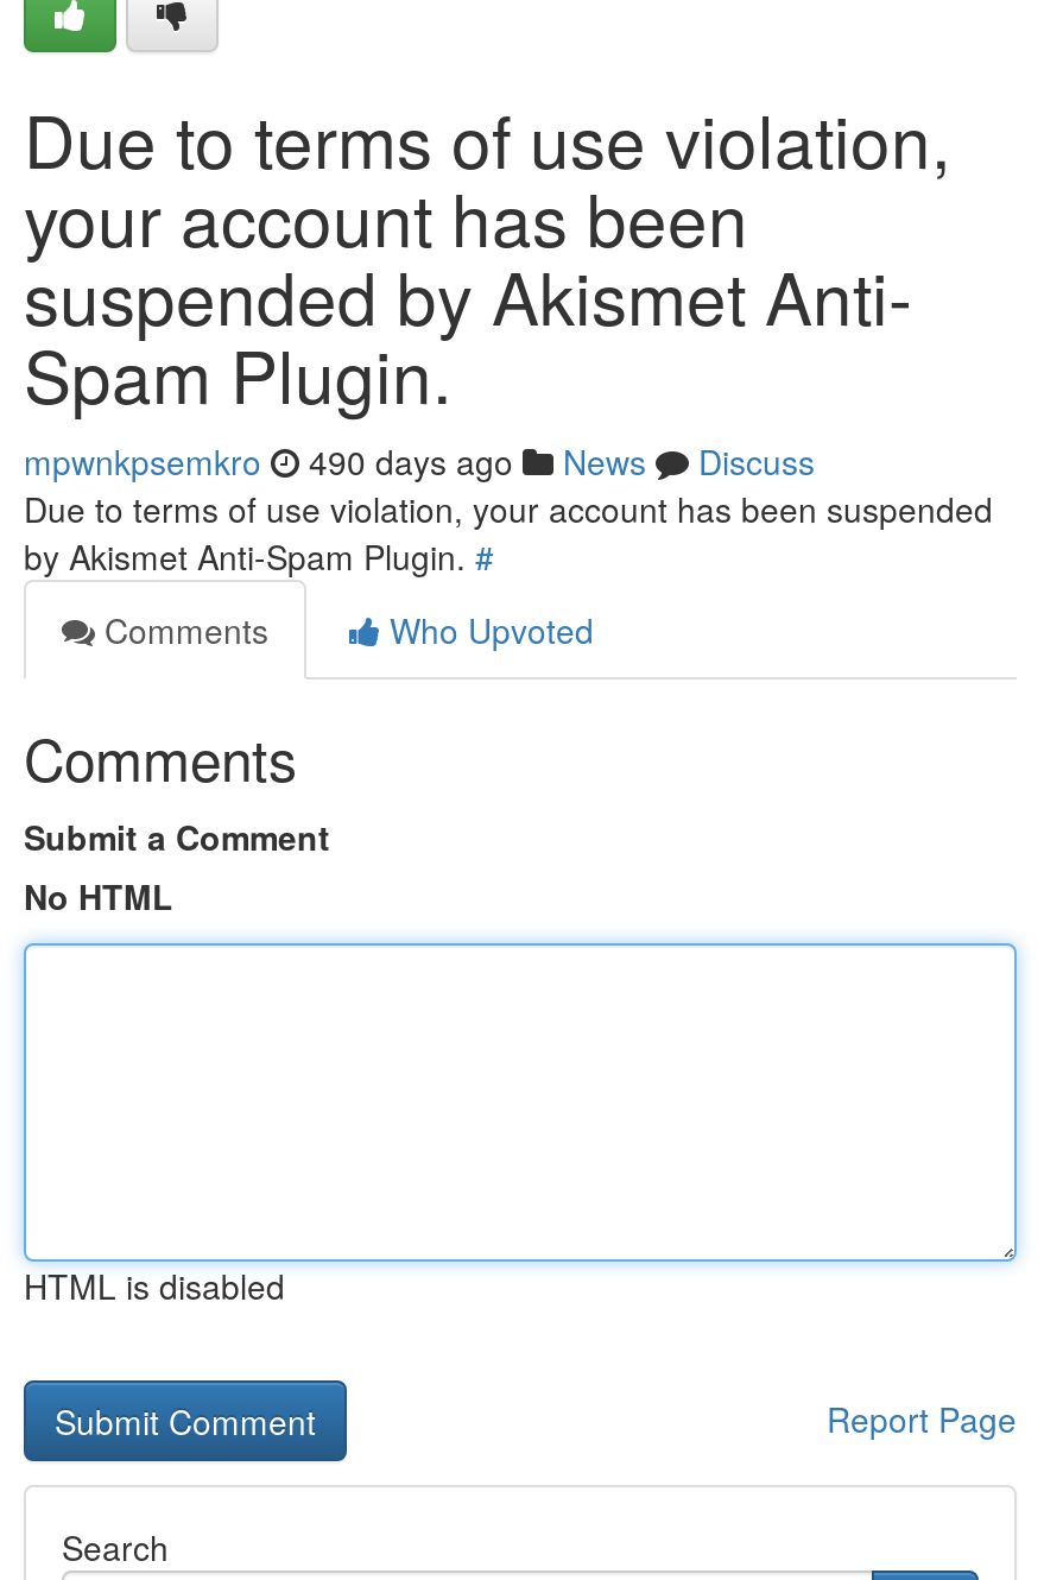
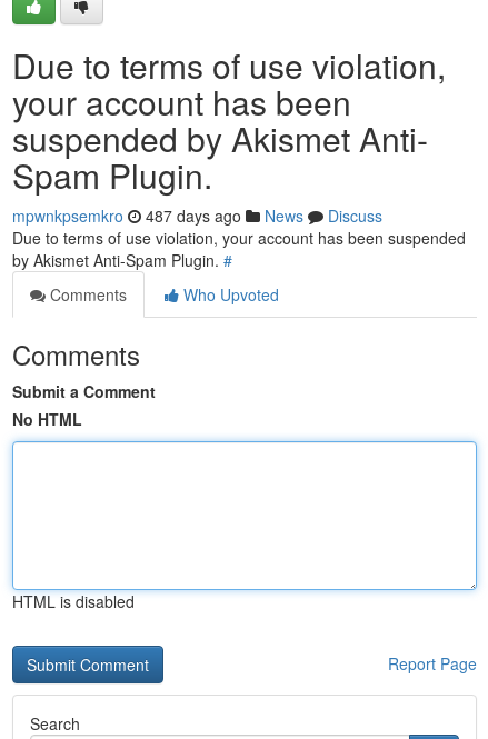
[24,437,815,485] mpwnkpsemkro 490 days ago News Discuss -> [12,204,382,227] mpwnkpsemkro 487 days ago News Discuss

